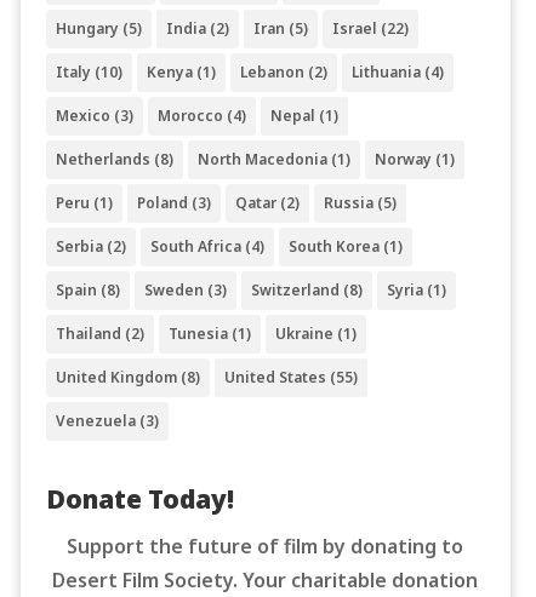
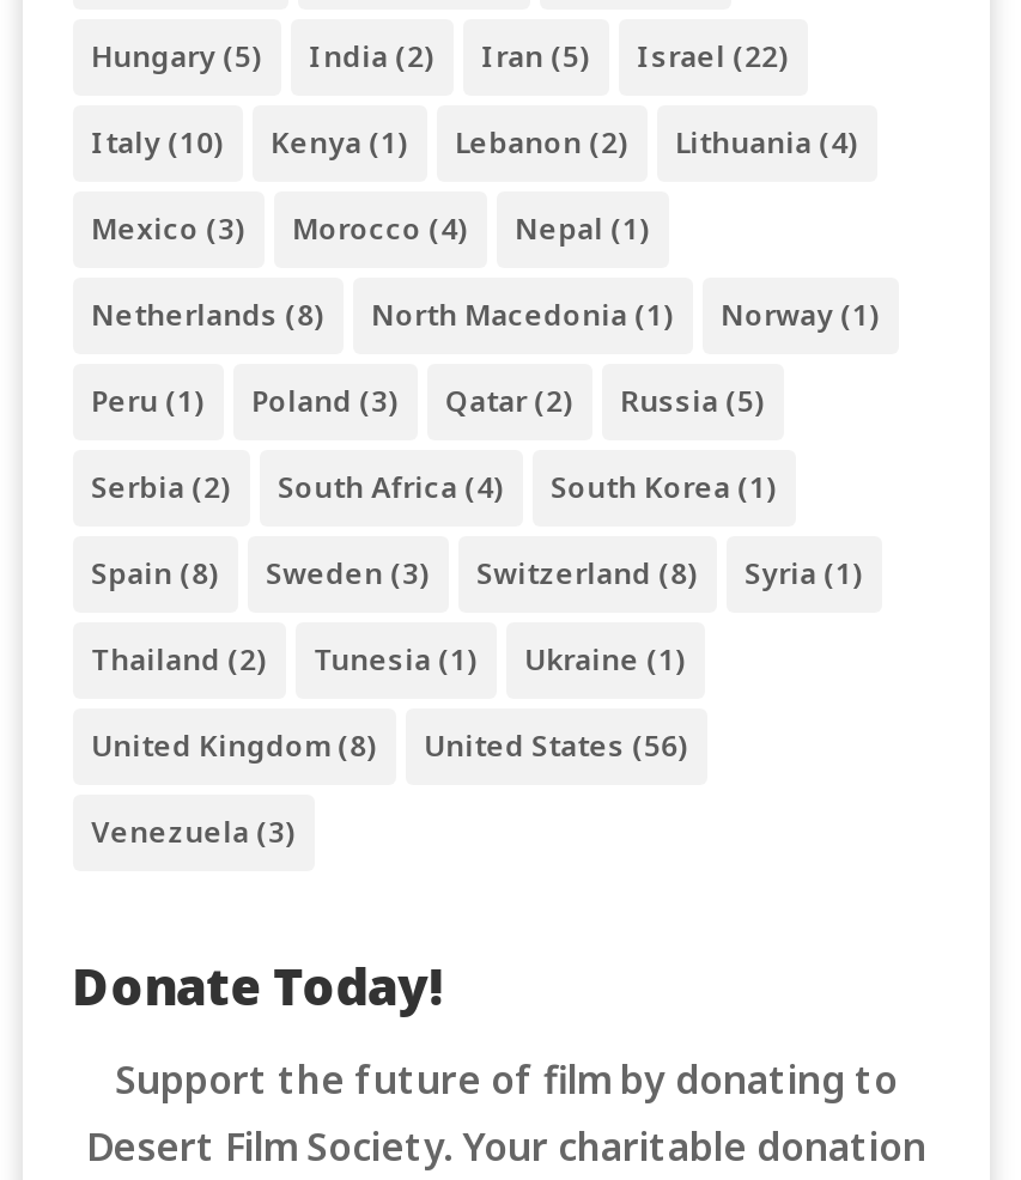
[224,367,357,387] United States (55) -> [424,725,687,765] United States (56)

